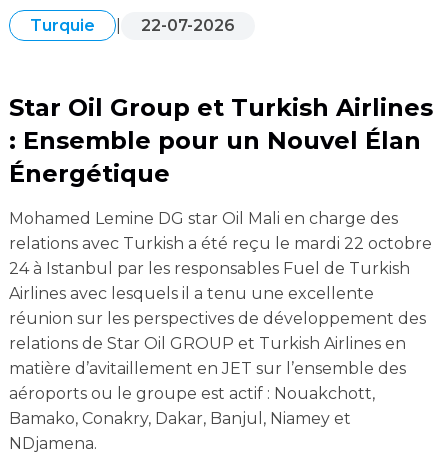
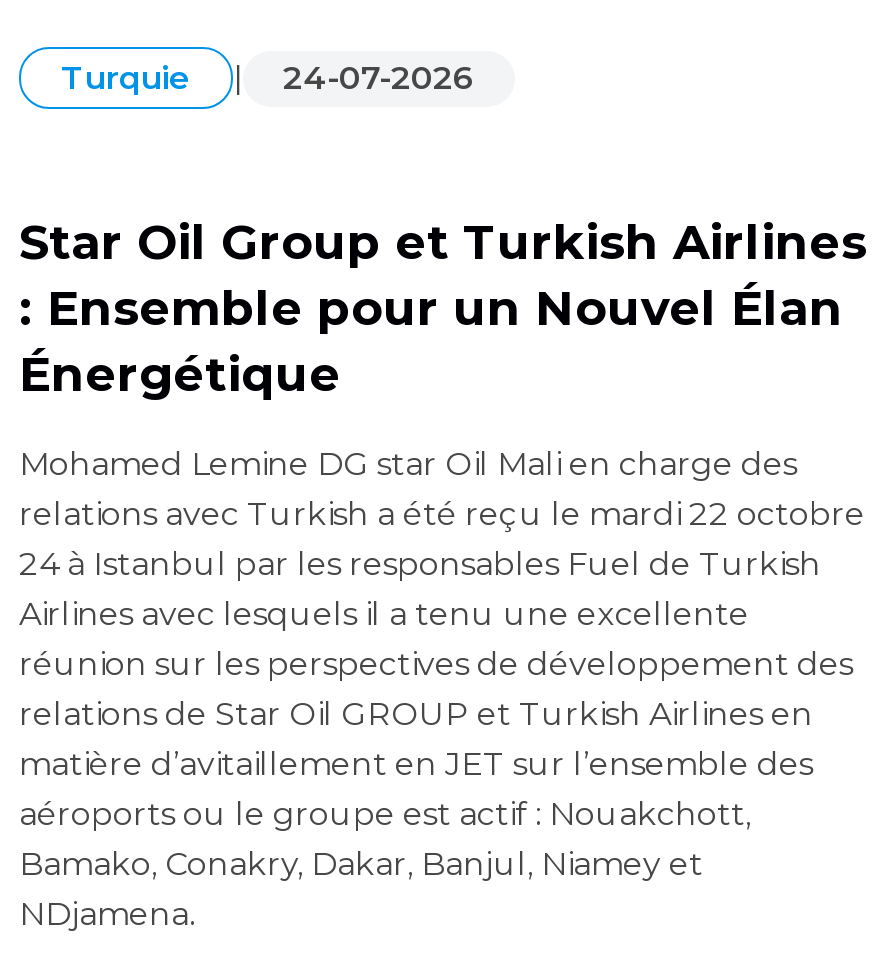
[141,15,235,34] 22-07-2026 -> [283,58,475,96] 24-07-2026

